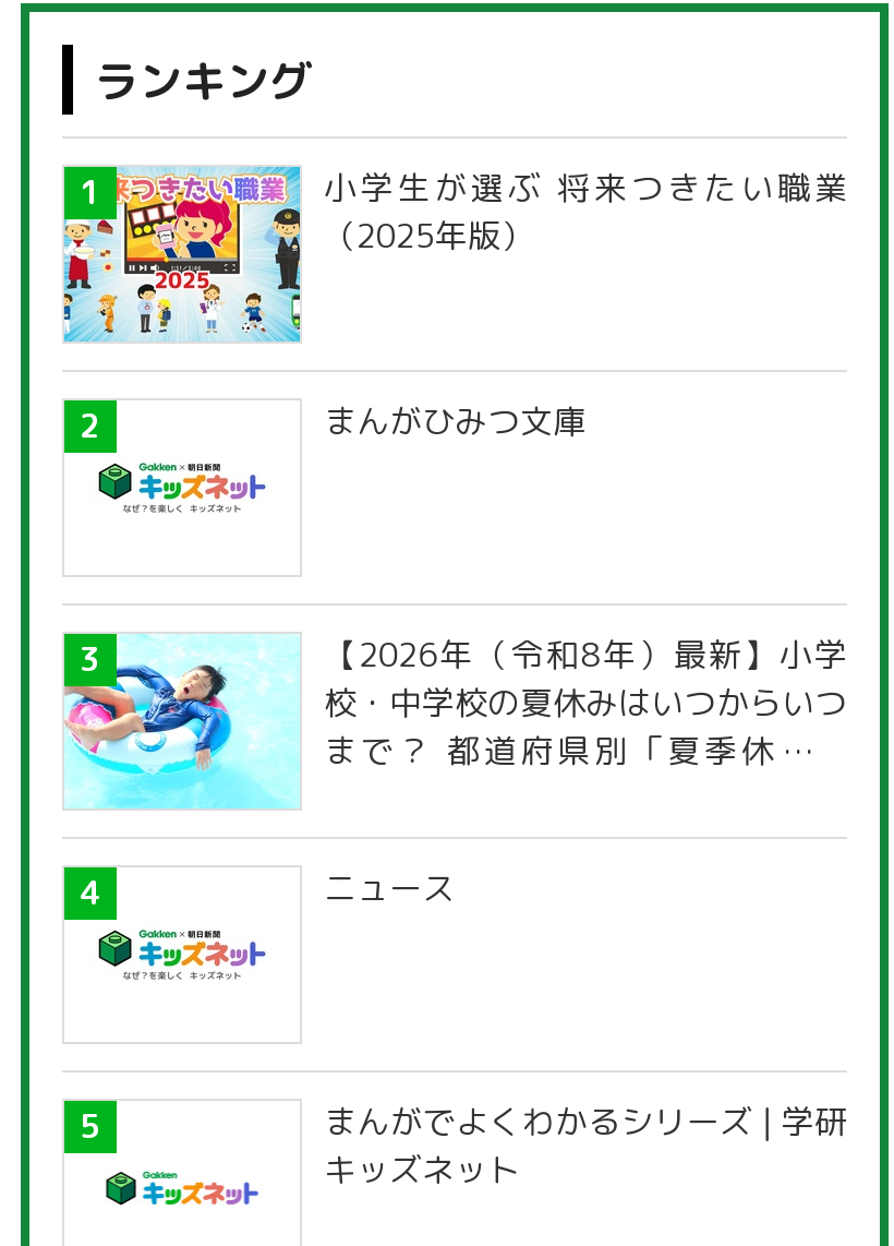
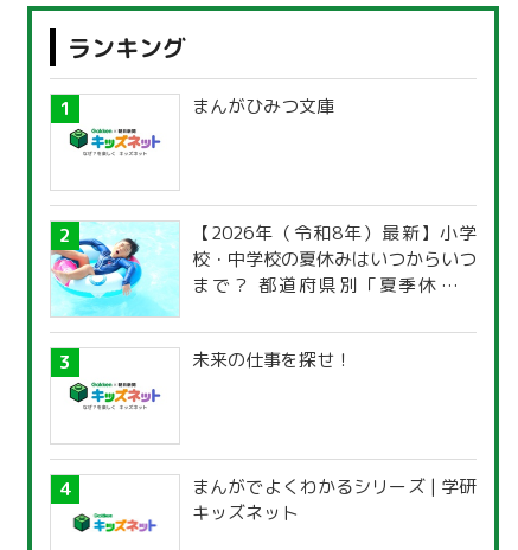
[62,165,847,344] [image] | 小学生が選ぶ 将来つきたい職業 | （2025年版） -> none
[324,866,455,912] ニュース -> [192,348,352,373] 未来の仕事を探せ！

